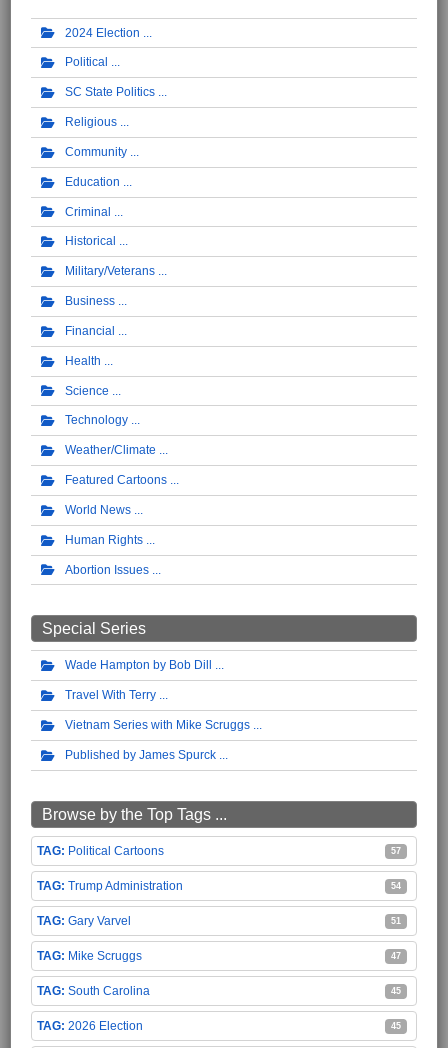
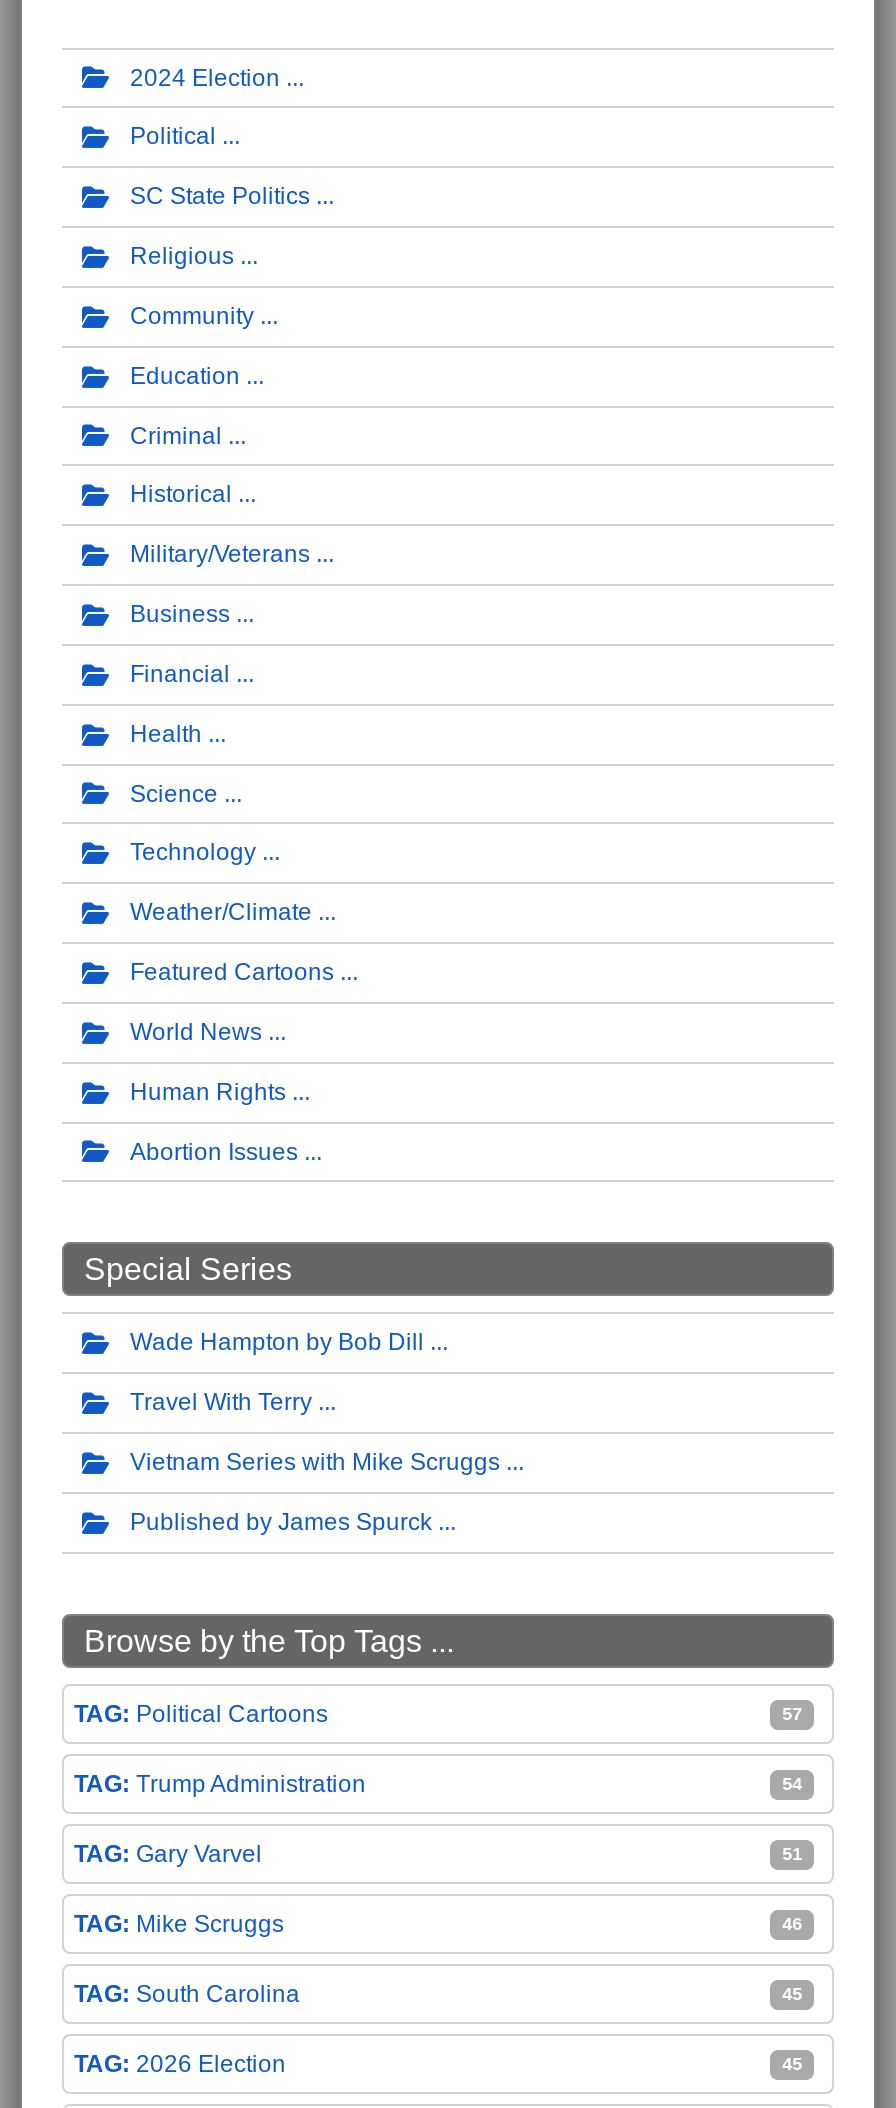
[391,951,401,961] 47 -> [782,1914,802,1934] 46

